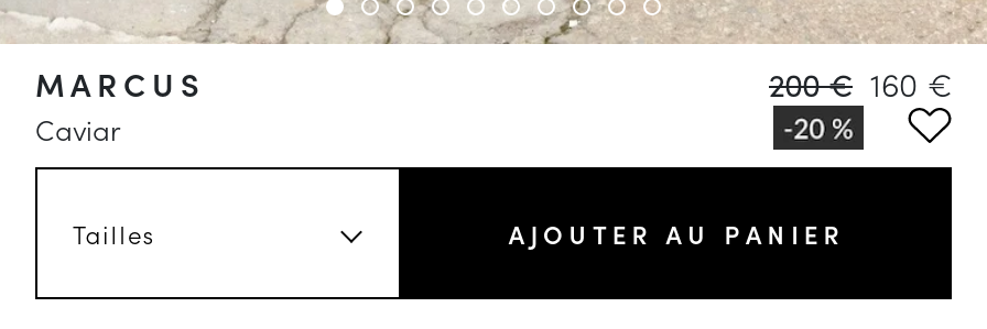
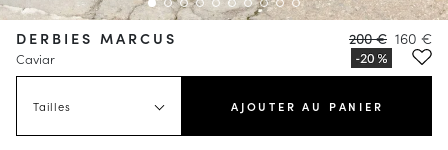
[35,62,205,106] MARCUS -> [16,28,177,48] DERBIES MARCUS

